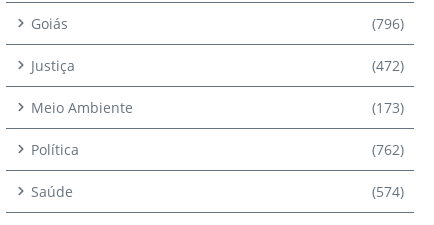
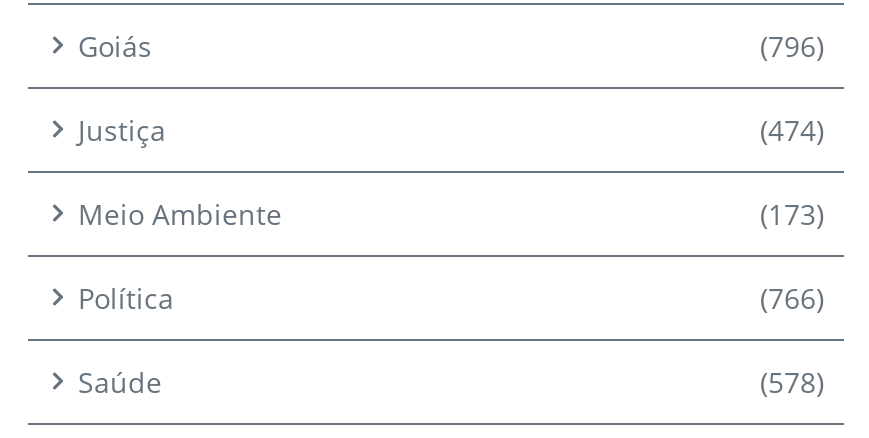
[372,56,404,75] (472) -> [760,110,824,148] (474)
[372,140,404,159] (762) -> [760,278,824,316] (766)
[372,182,404,201] (574) -> [760,362,824,400] (578)

